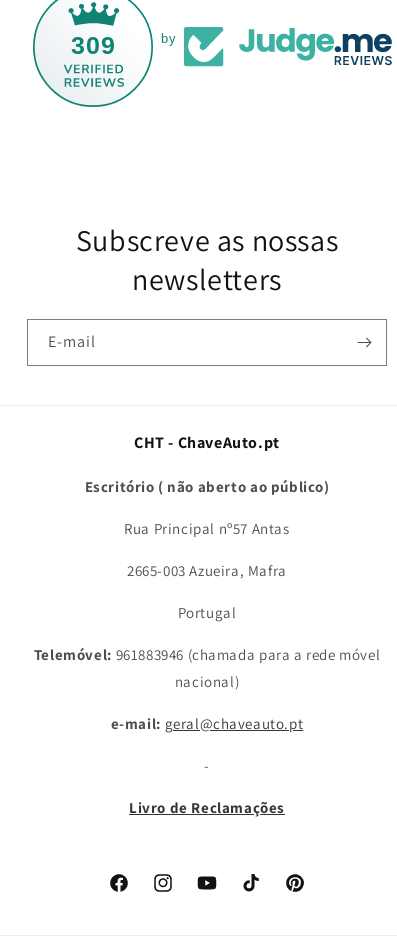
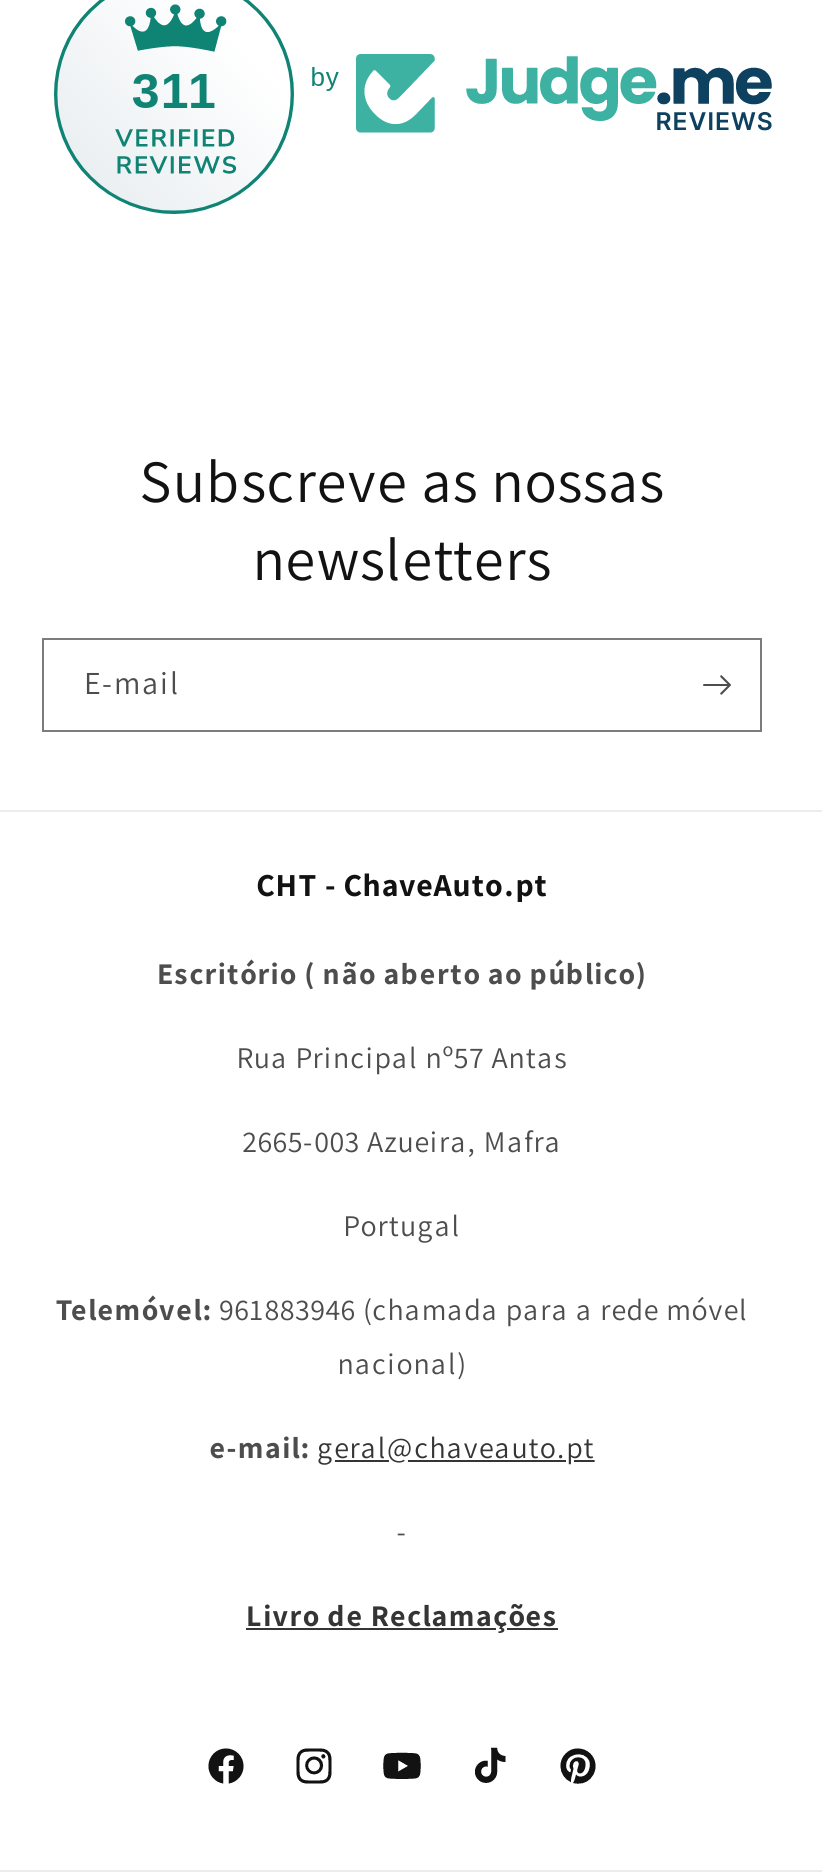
[71,31,115,59] 309 -> [132,62,217,118] 311

